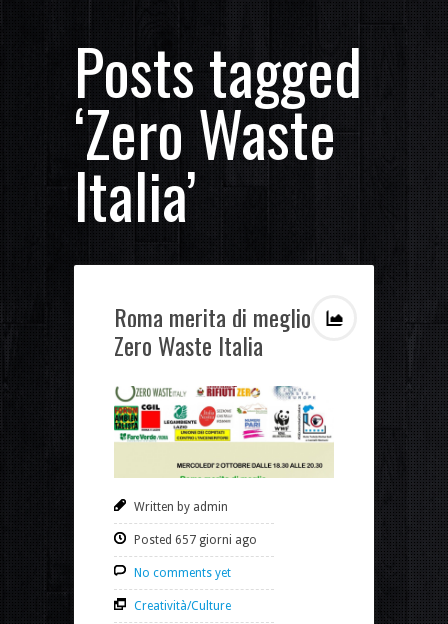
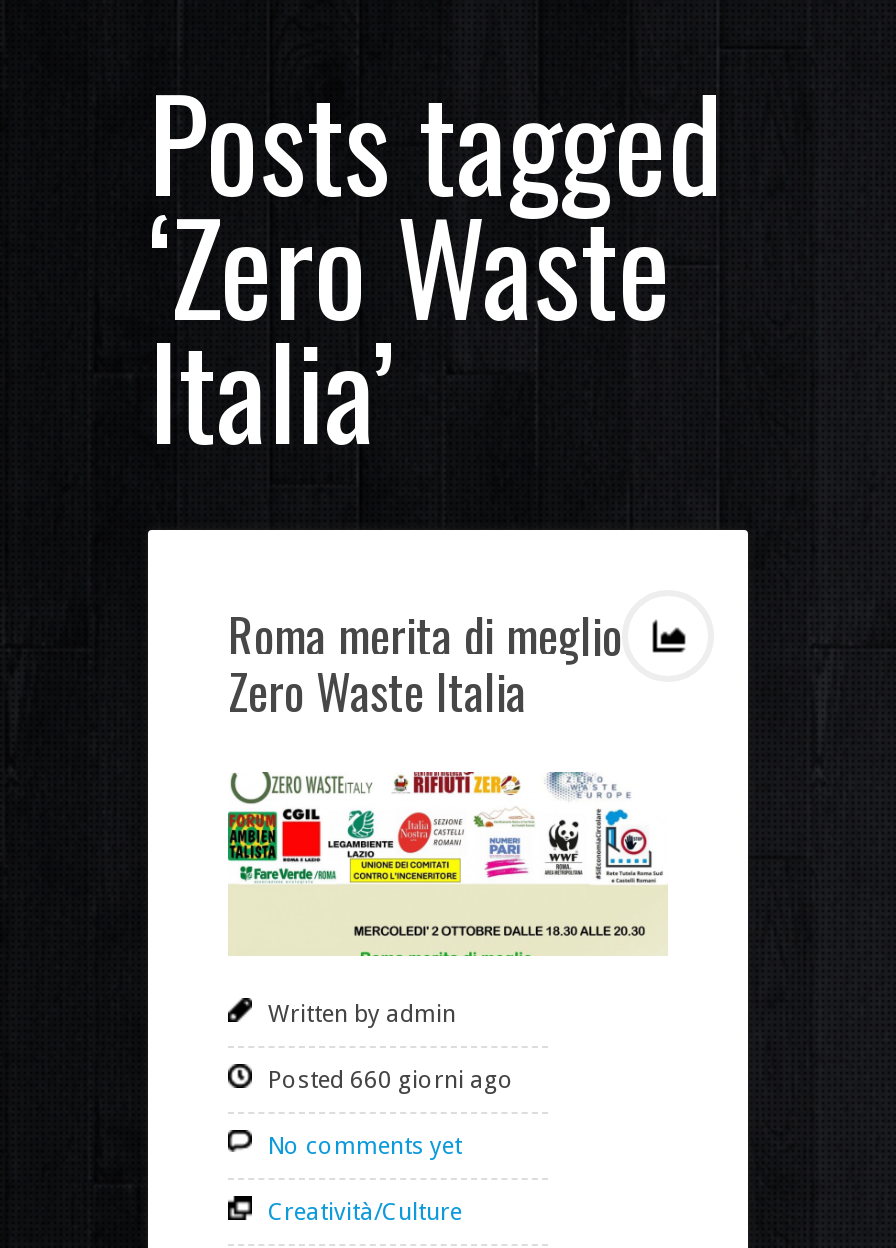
[134,533,257,547] Posted 657 giorni ago -> [268,1065,514,1093] Posted 660 giorni ago

